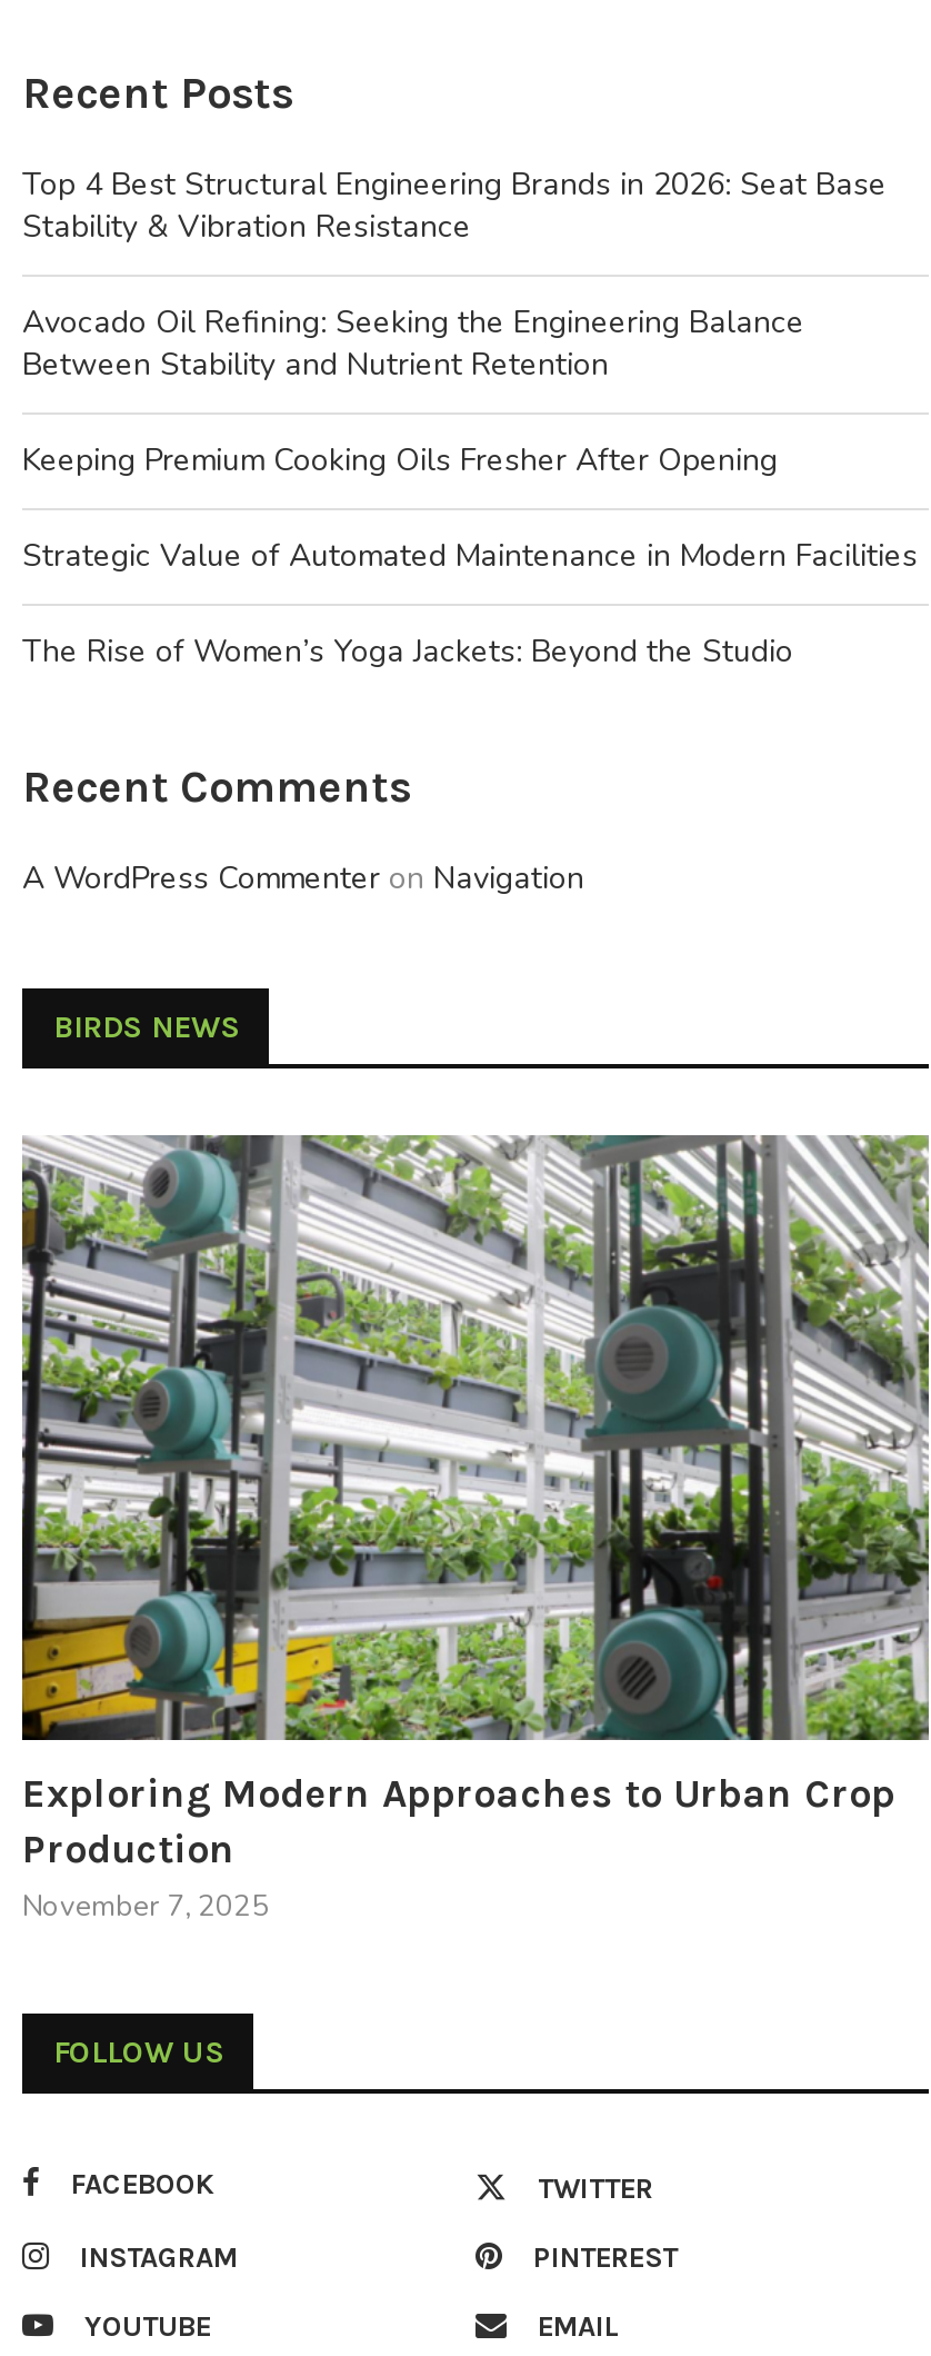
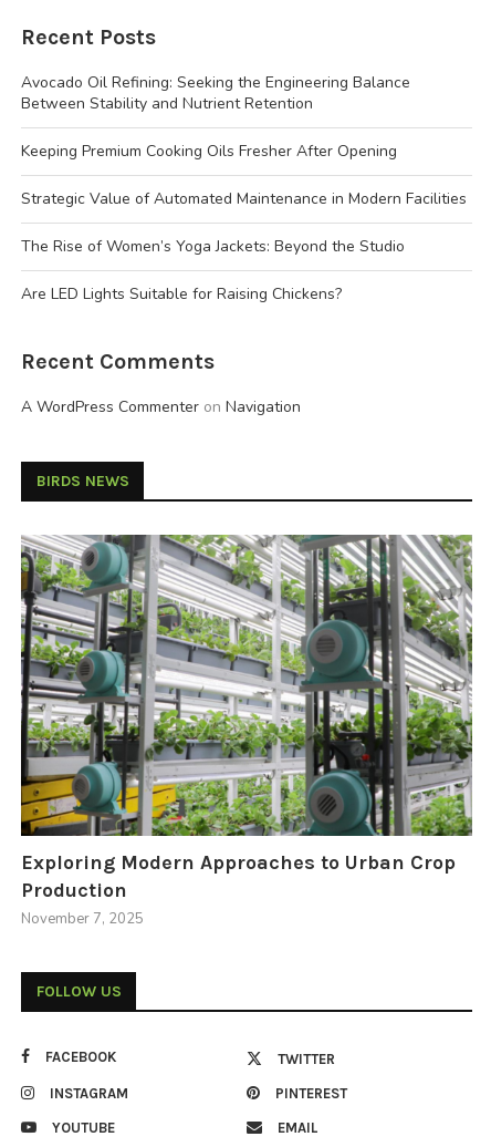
[22,165,887,249] Top 4 Best Structural Engineering Brands in 2026: Seat Base | Stability & Vibration Resistance -> none
moved [22,302,918,674] -> [21,73,467,257]: Avocado Oil Refining: Seeking the Engineering Balance | Between Stability and Nutrient Retention | Keeping Premium Cooking Oils Fresher After Opening | Strategic Value of Automated Maintenance in Modern Facilities | The Rise of Women’s Yoga Jackets: Beyond the Studio
none -> [21,284,342,305] Are LED Lights Suitable for Raising Chickens?

